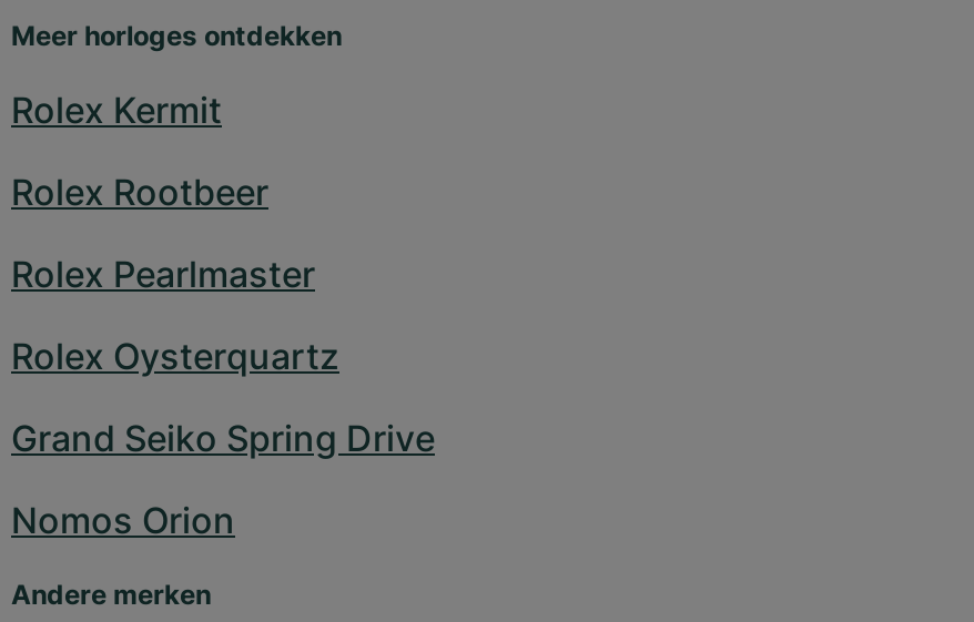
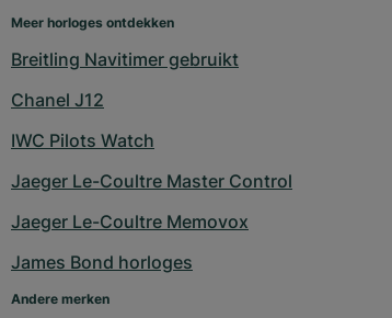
[11,88,222,132] Rolex Kermit -> [11,48,239,70] Breitling Navitimer gebruikt
[11,170,268,214] Rolex Rootbeer -> [11,89,104,111] Chanel J12
[11,252,315,296] Rolex Pearlmaster -> [11,129,154,151] IWC Pilots Watch
[11,334,339,378] Rolex Oysterquartz -> [11,170,292,192] Jaeger Le-Coultre Master Control
[11,416,435,460] Grand Seiko Spring Drive -> [11,211,249,232] Jaeger Le-Coultre Memovox
[11,498,235,542] Nomos Orion -> [11,251,193,273] James Bond horloges

